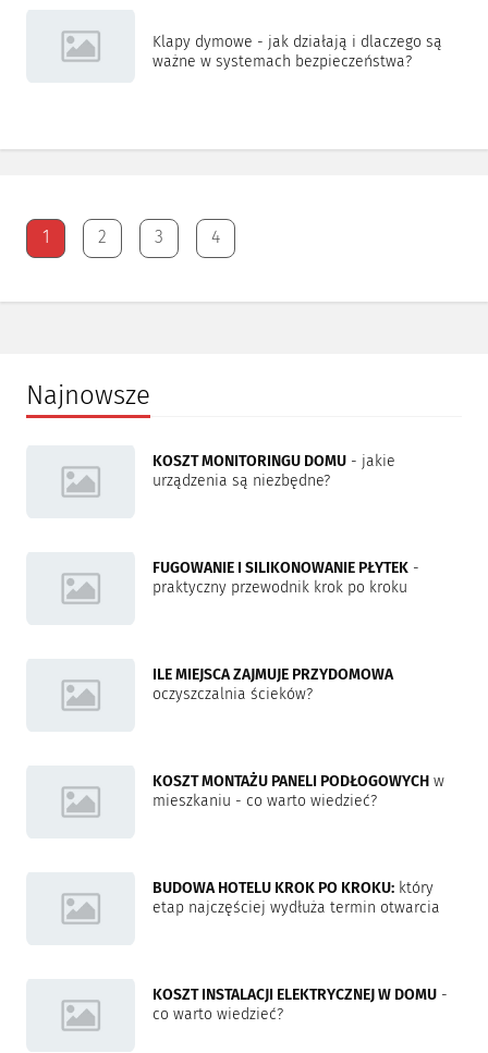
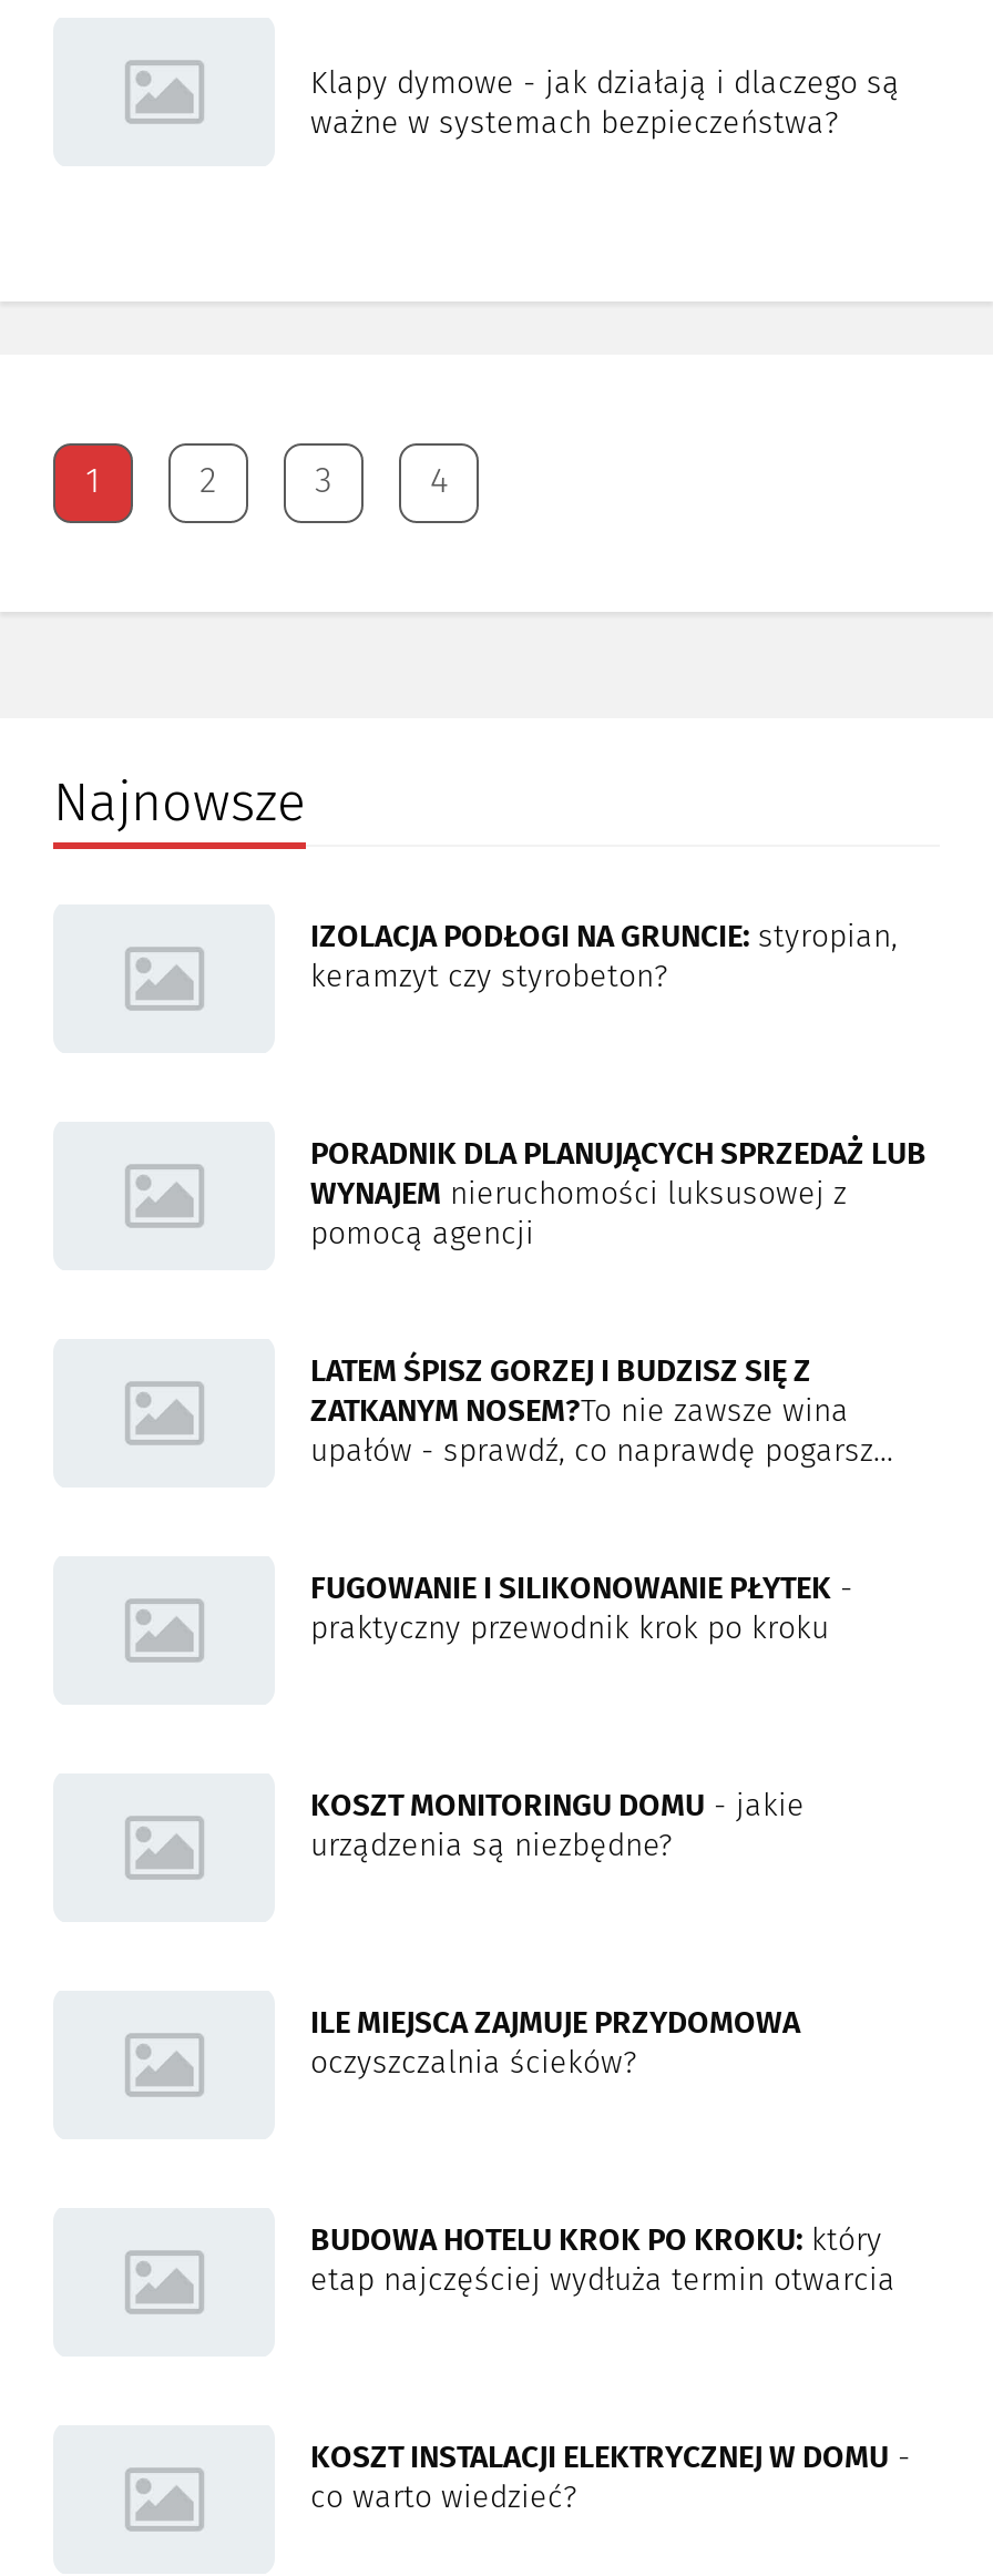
none -> [310,919,898,996] IZOLACJA PODŁOGI NA GRUNCIE: styropian, | keramzyt czy styrobeton?
none -> [310,1136,927,1253] PORADNIK DLA PLANUJĄCYCH SPRZEDAŻ LUB | WYNAJEM nieruchomości luksusowej z | pomocą agencji
none -> [310,1353,893,1471] LATEM ŚPISZ GORZEJ I BUDZISZ SIĘ Z | ZATKANYM NOSEM?To nie zawsze wina | upałów - sprawdź, co naprawdę pogarsz...
moved [152,452,395,490] -> [310,1788,805,1865]: KOSZT MONITORINGU DOMU - jakie | urządzenia są niezbędne?
moved [152,559,419,597] -> [310,1570,853,1648]: FUGOWANIE I SILIKONOWANIE PŁYTEK - | praktyczny przewodnik krok po kroku
moved [152,666,393,704] -> [310,2005,800,2083]: ILE MIEJSCA ZAJMUJE PRZYDOMOWA | oczyszczalnia ścieków?
[152,772,444,811] KOSZT MONTAŻU PANELI PODŁOGOWYCH w | mieszkaniu - co warto wiedzieć? -> none

